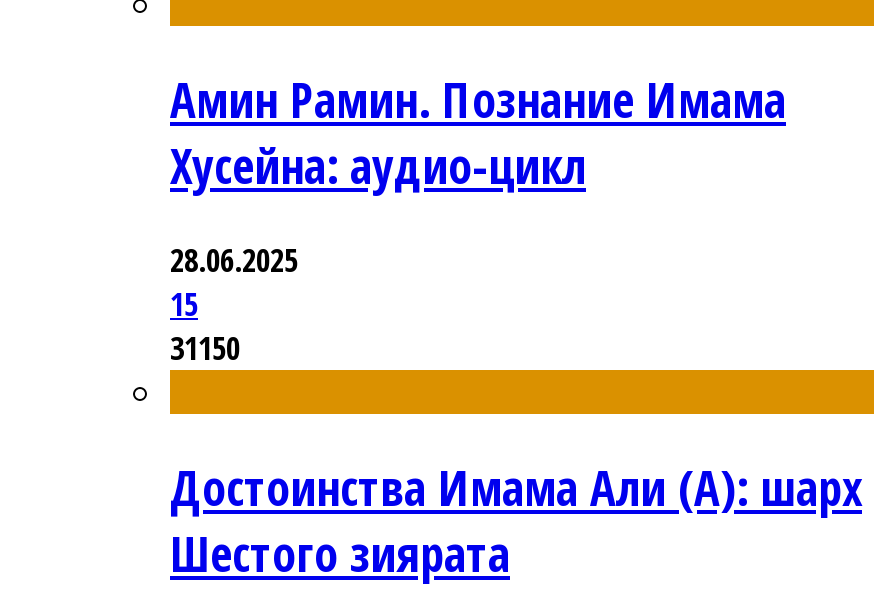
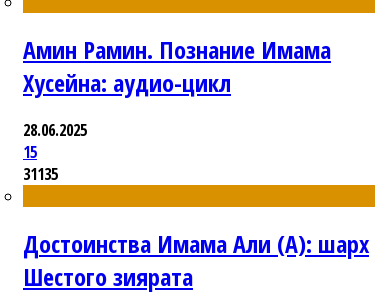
[170,326,240,370] 31150 -> [23,163,58,185] 31135

